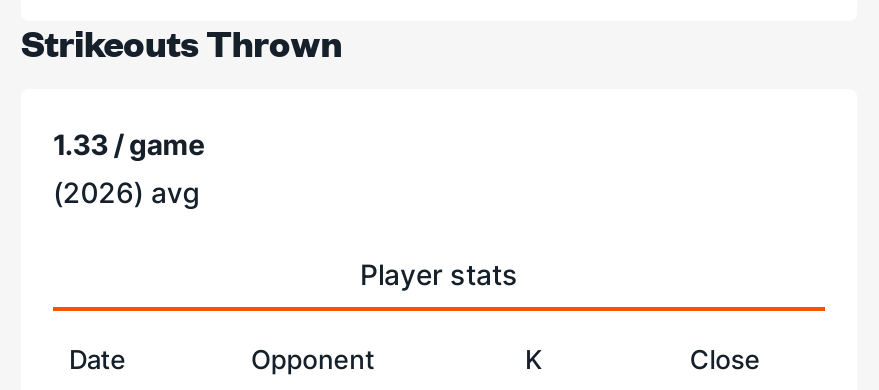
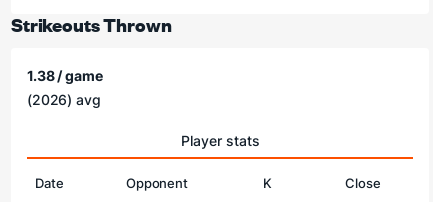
[53,127,204,161] 1.33 / game -> [27,67,102,84] 1.38 / game

